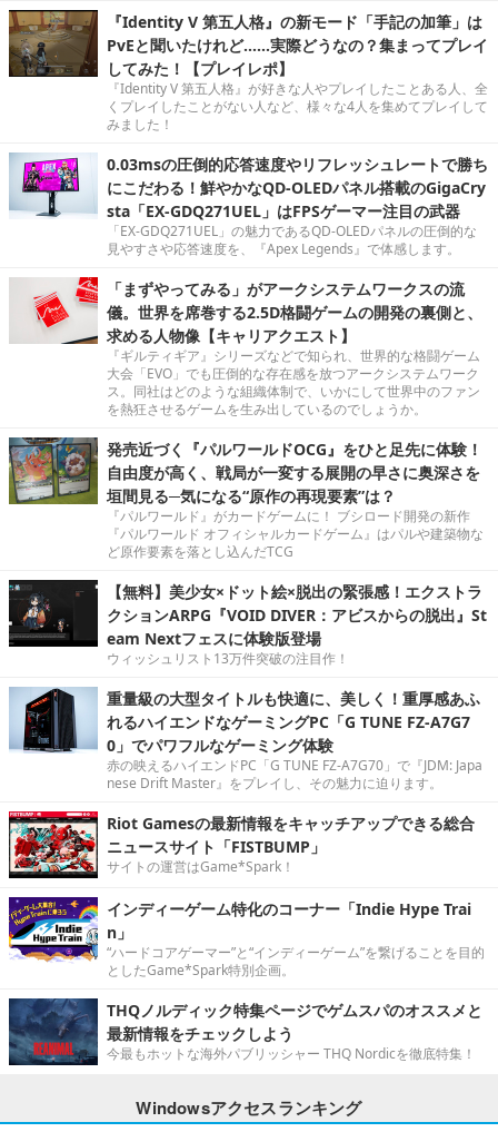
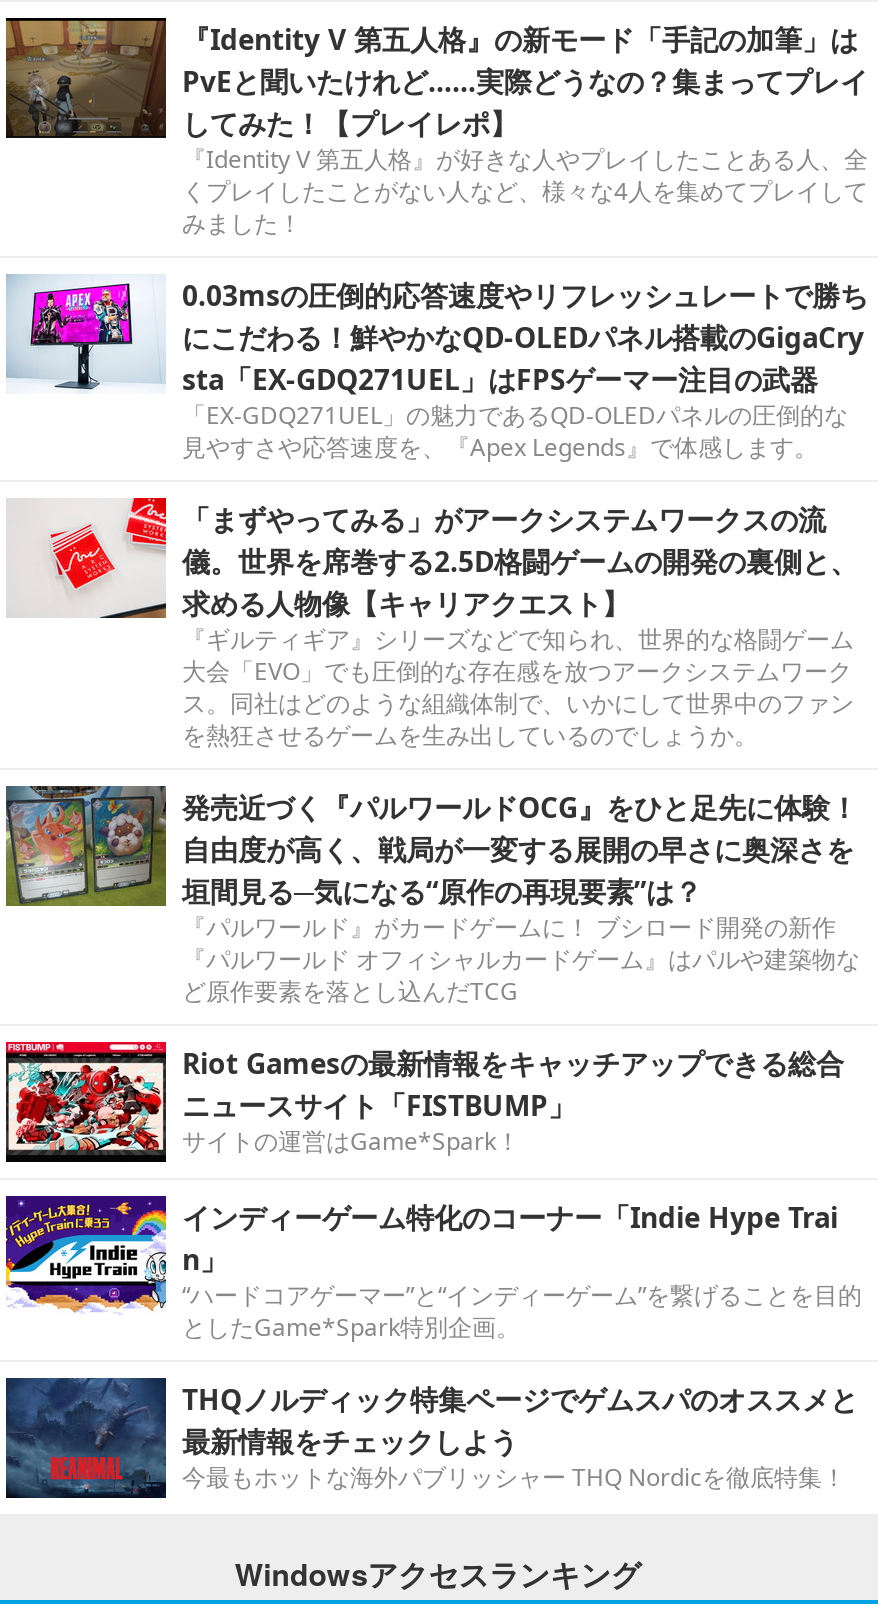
[8,579,487,792] [image] | 【無料】美少女×ドット絵×脱出の緊張感！エクストラ | クションARPG『VOID DIVER：アビスからの脱出』St | eam Nextフェスに体験版登場 | ウィッシュリスト13万件突破の注目作！ | 重量級の大型タイトルも快適に、美しく！重厚感あふ | れるハイエンドなゲーミングPC「G TUNE FZ-A7G7 | 0」でパワフルなゲーミング体験 | 赤の映えるハイエンドPC「G TUNE FZ-A7G70」で『JDM: Japa | nese Drift Master』をプレイし、その魅力に迫ります。 -> none
[8,669,98,754] [image] -> none

